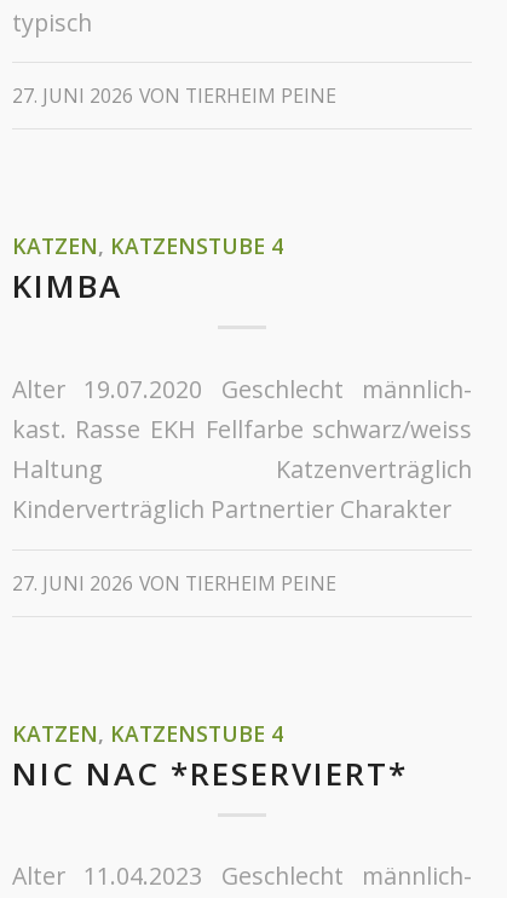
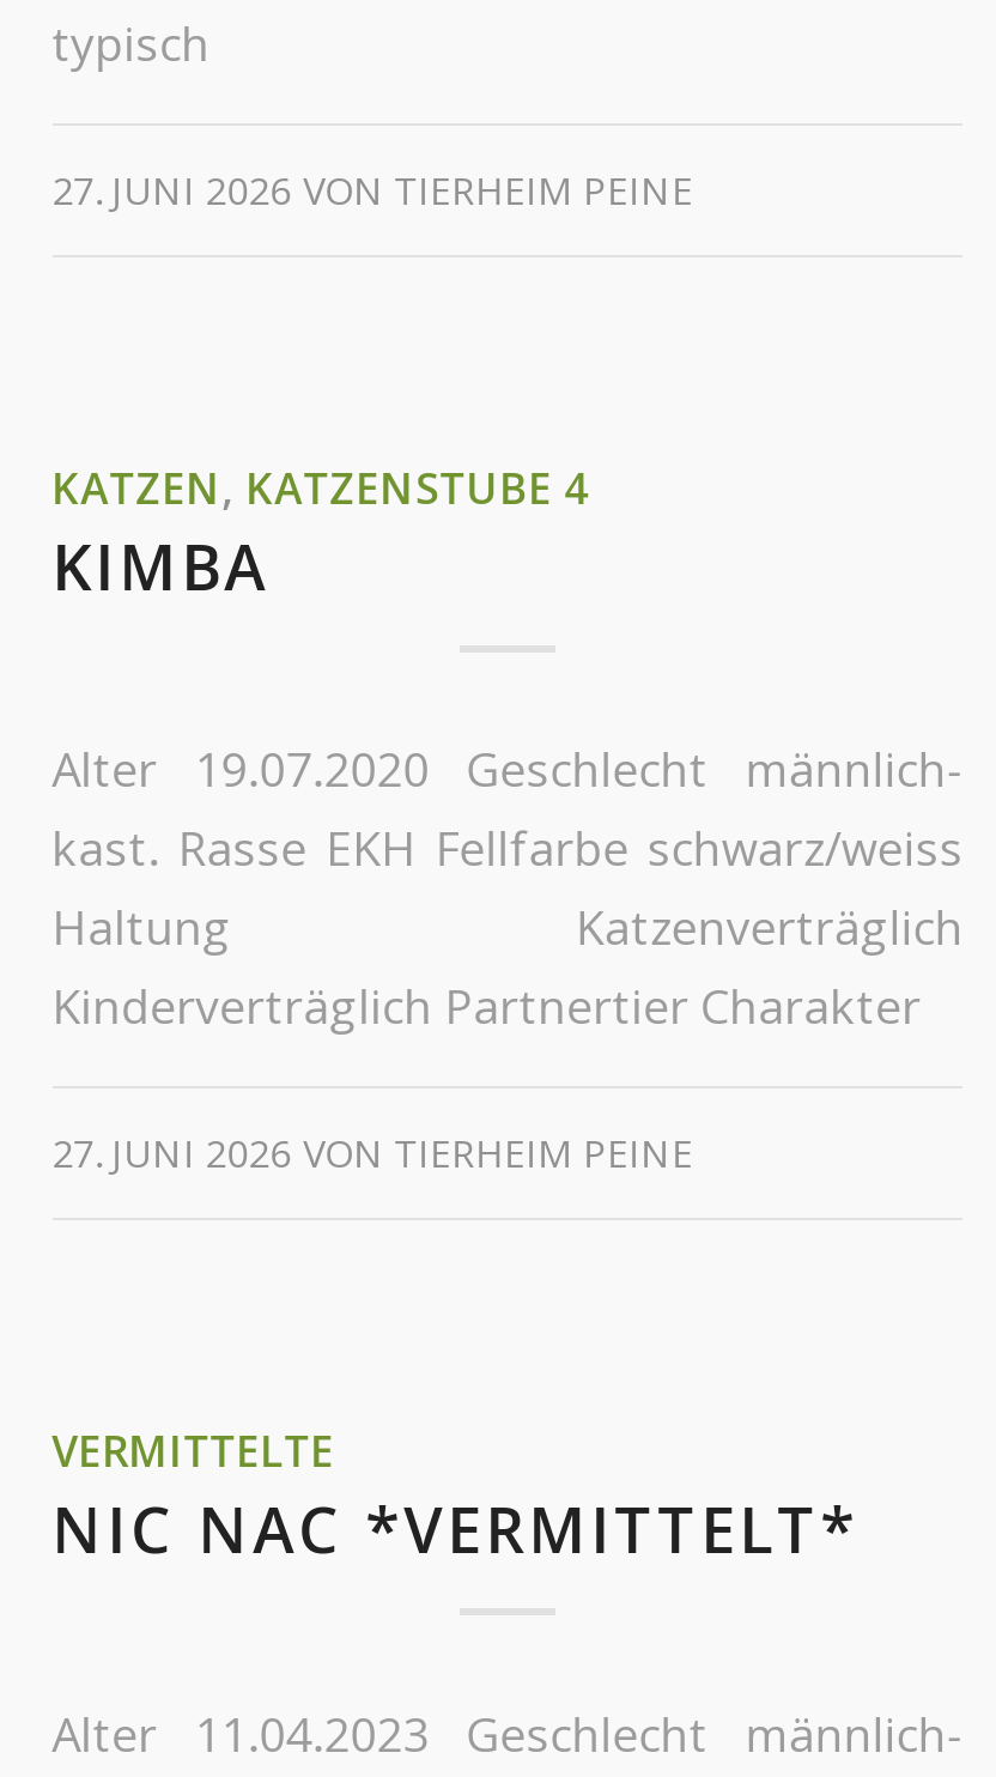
[12,718,407,795] KATZEN, KATZENSTUBE 4 | NIC NAC *RESERVIERT* -> [52,1421,859,1572] VERMITTELTE | NIC NAC *VERMITTELT*

